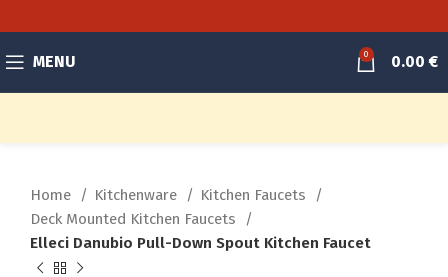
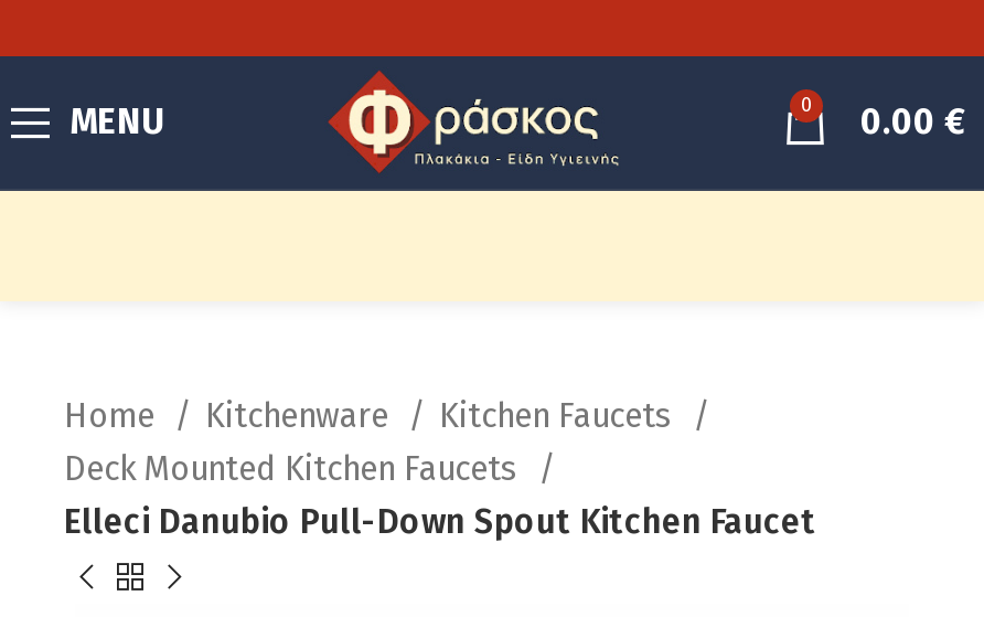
none -> [327,70,618,173] [image]

